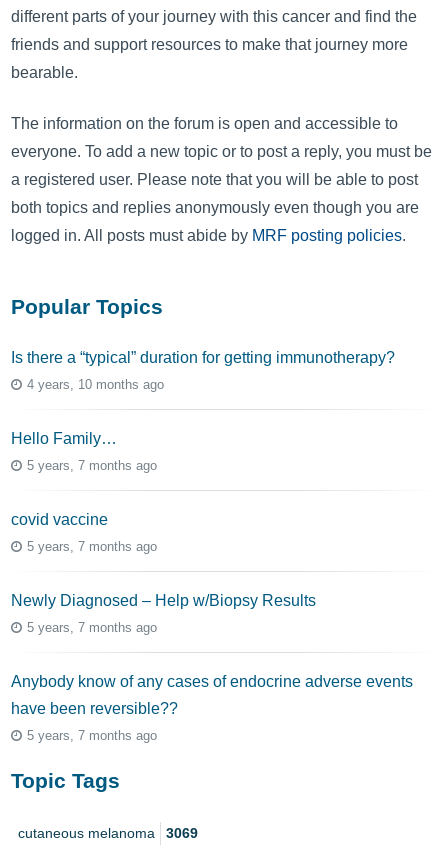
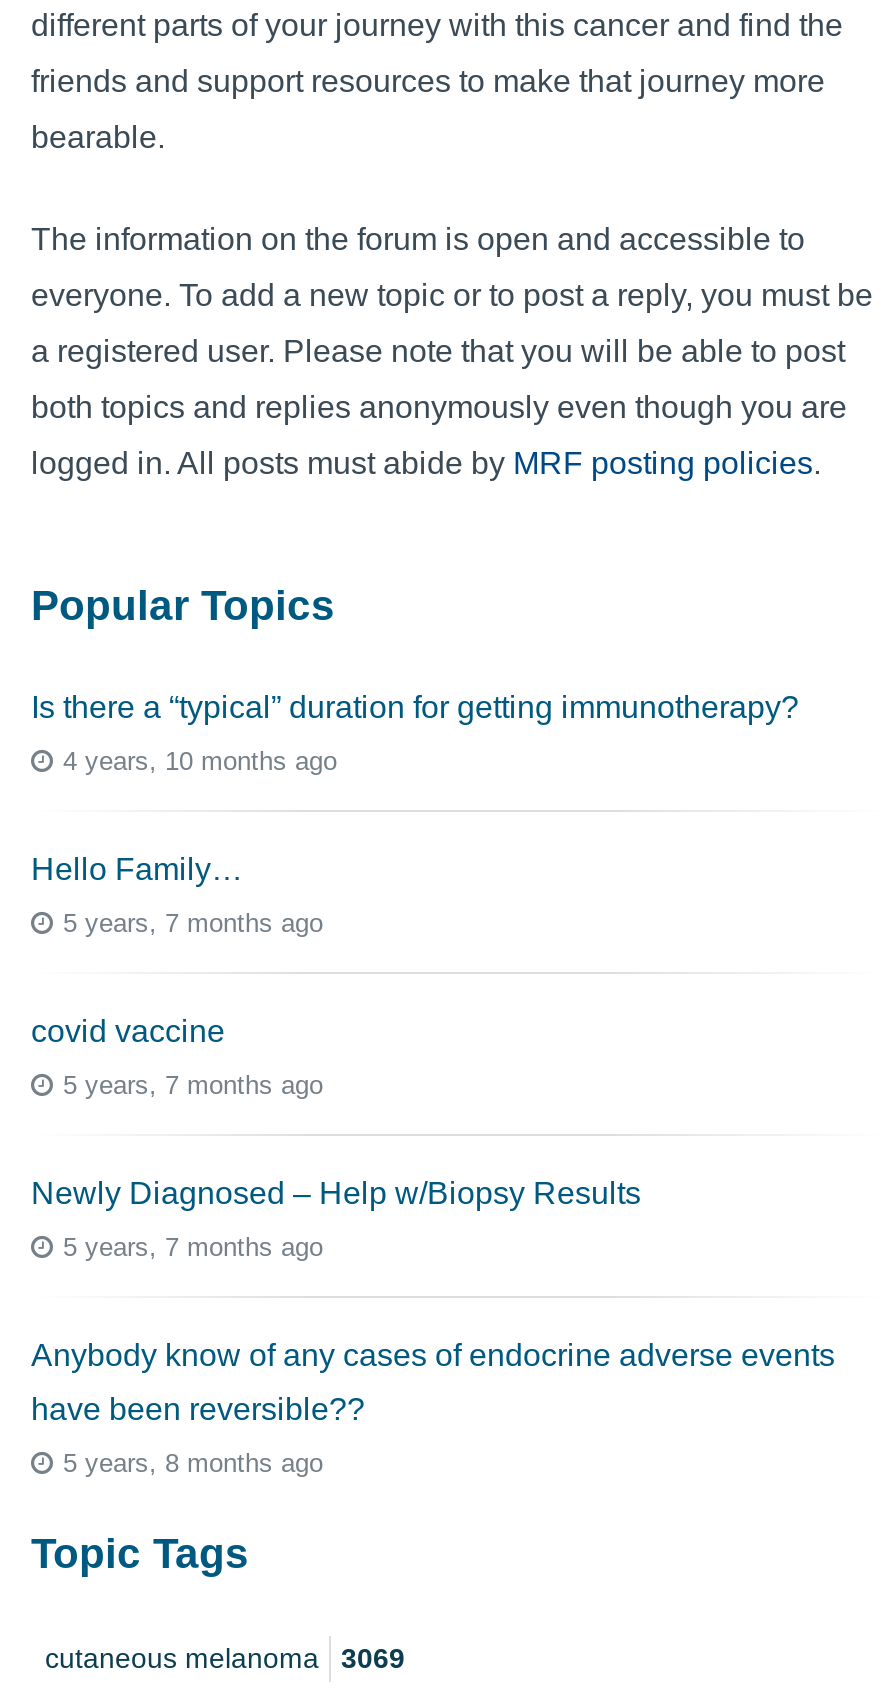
[27,728,157,743] 5 years, 7 months ago -> [63,1448,323,1478] 5 years, 8 months ago

